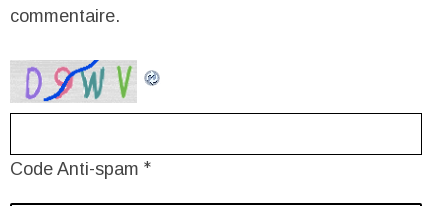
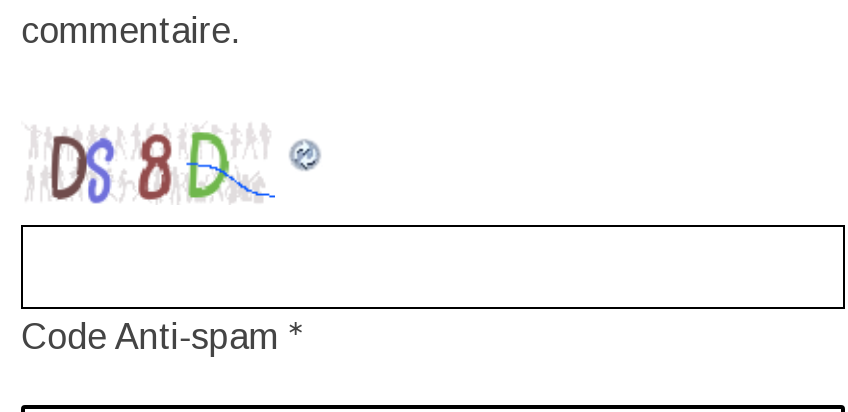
[10,59,137,103] [image] -> [23,120,275,204] [image]

